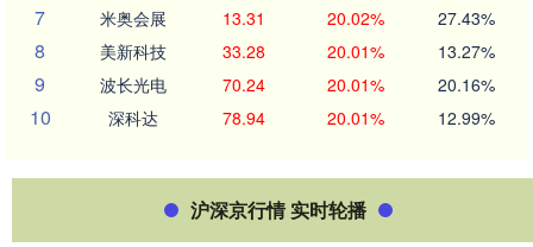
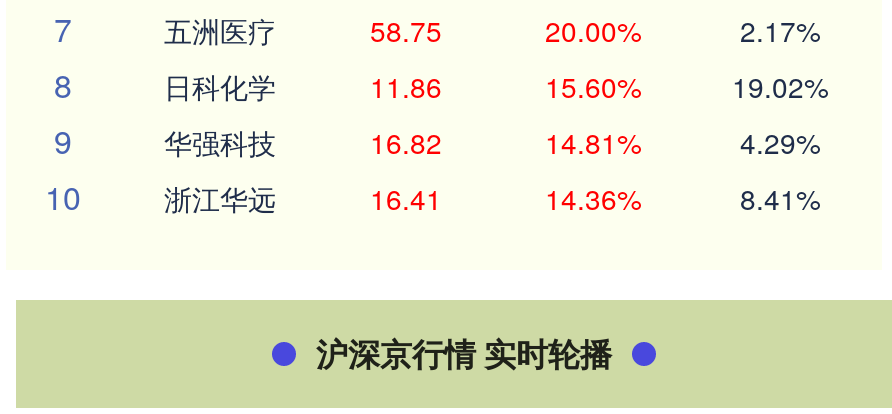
[100,6,495,30] 米奥会展 | 13.31 | 20.02% | 27.43% -> [164,10,820,50] 五洲医疗 | 58.75 | 20.00% | 2.17%
[100,39,495,63] 美新科技 | 33.28 | 20.01% | 13.27% -> [164,66,828,106] 日科化学 | 11.86 | 15.60% | 19.02%
[100,73,495,96] 波长光电 | 70.24 | 20.01% | 20.16% -> [164,122,820,162] 华强科技 | 16.82 | 14.81% | 4.29%
[108,106,495,130] 深科达 | 78.94 | 20.01% | 12.99% -> [164,178,820,218] 浙江华远 | 16.41 | 14.36% | 8.41%

